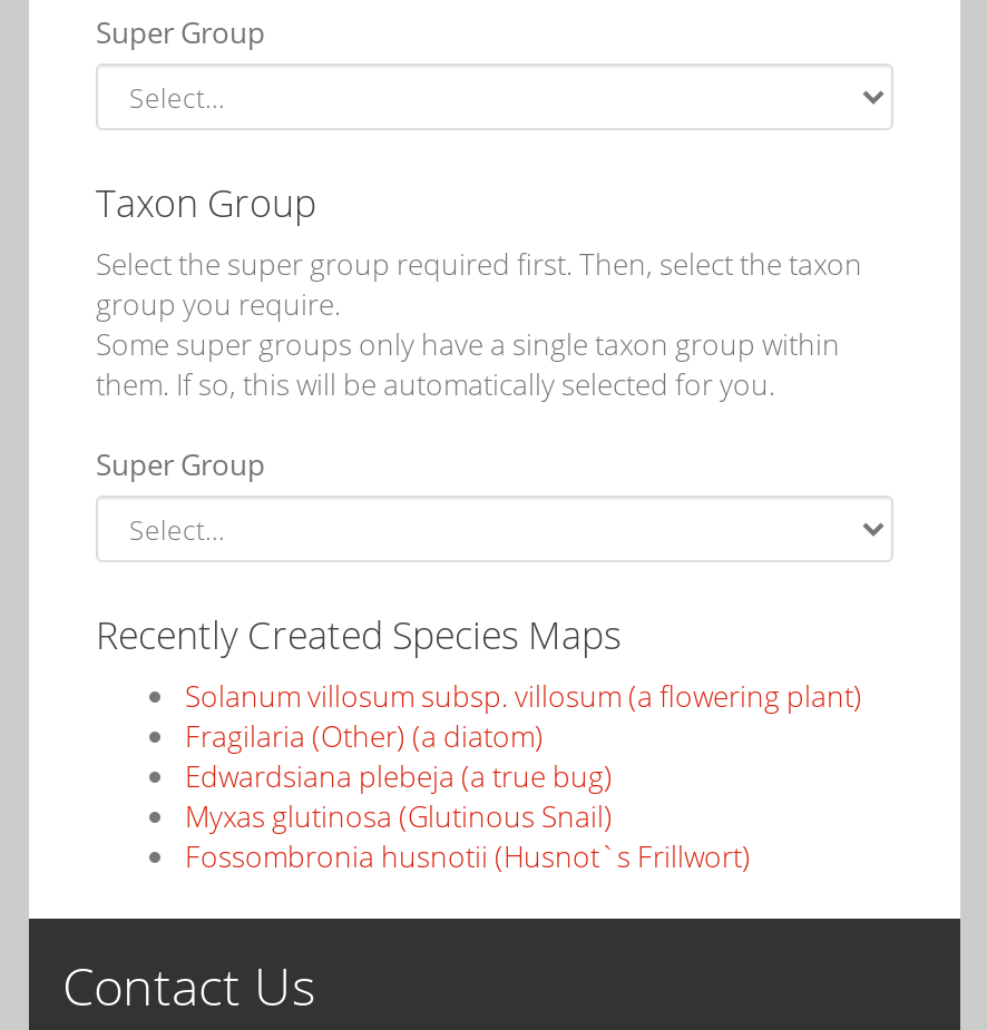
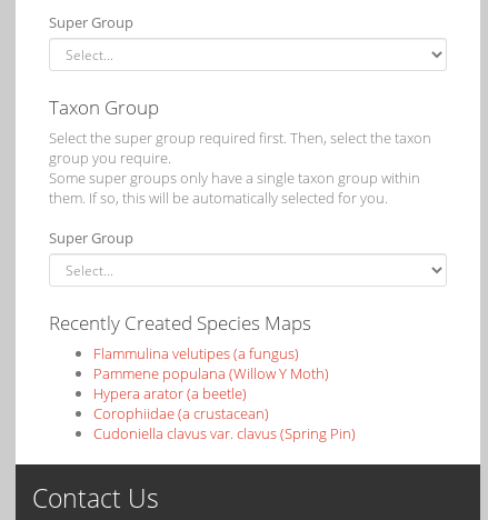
[185,676,862,876] Solanum villosum subsp. villosum (a flowering plant) | Fragilaria (Other) (a diatom) | Edwardsiana plebeja (a true bug) | Myxas glutinosa (Glutinous Snail) | Fossombronia husnotii (Husnot`s Frillwort) -> [93,343,356,443] Flammulina velutipes (a fungus) | Pammene populana (Willow Y Moth) | Hypera arator (a beetle) | Corophiidae (a crustacean) | Cudoniella clavus var. clavus (Spring Pin)

